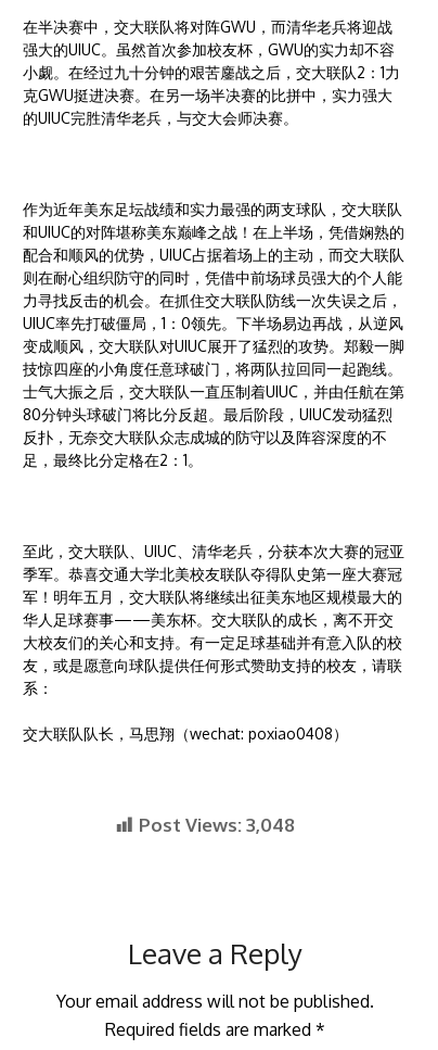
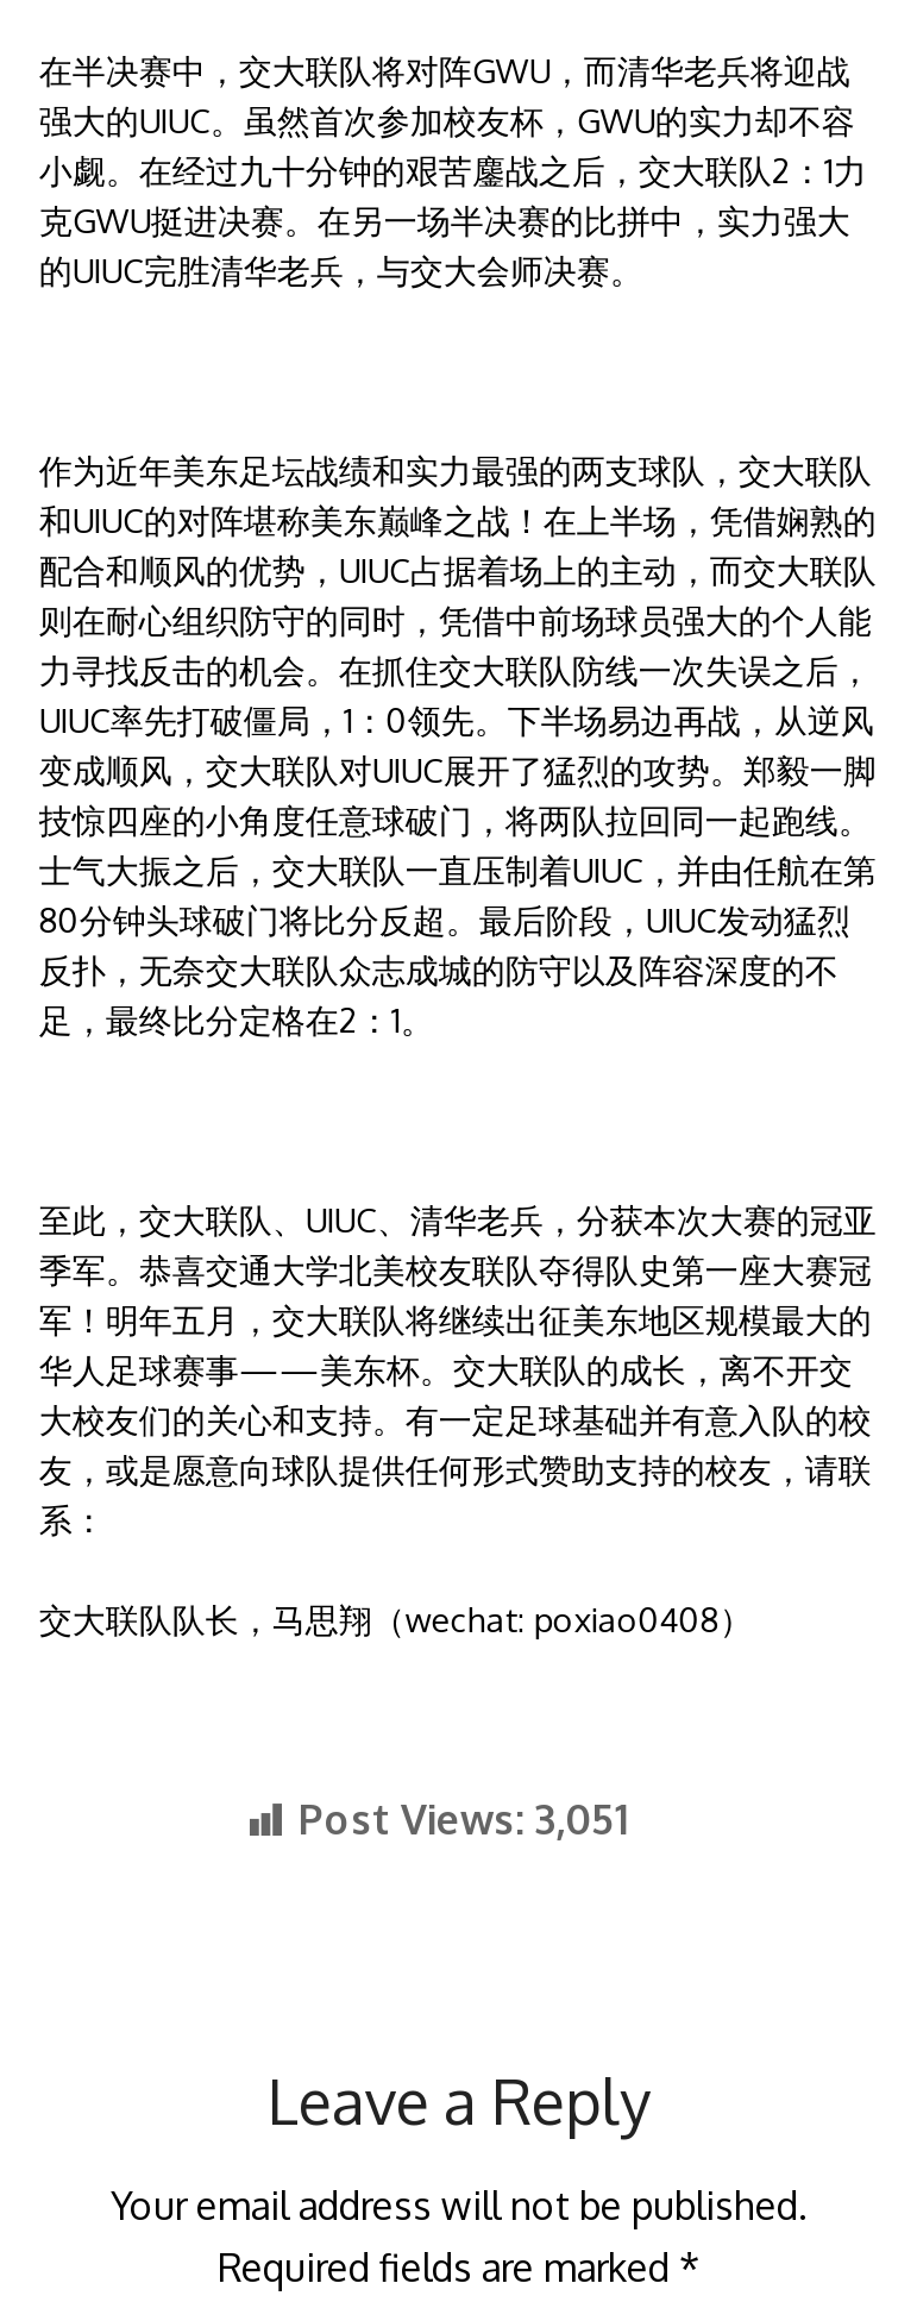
[139,814,295,837] Post Views: 3,048 -> [299,1795,629,1845] Post Views: 3,051

